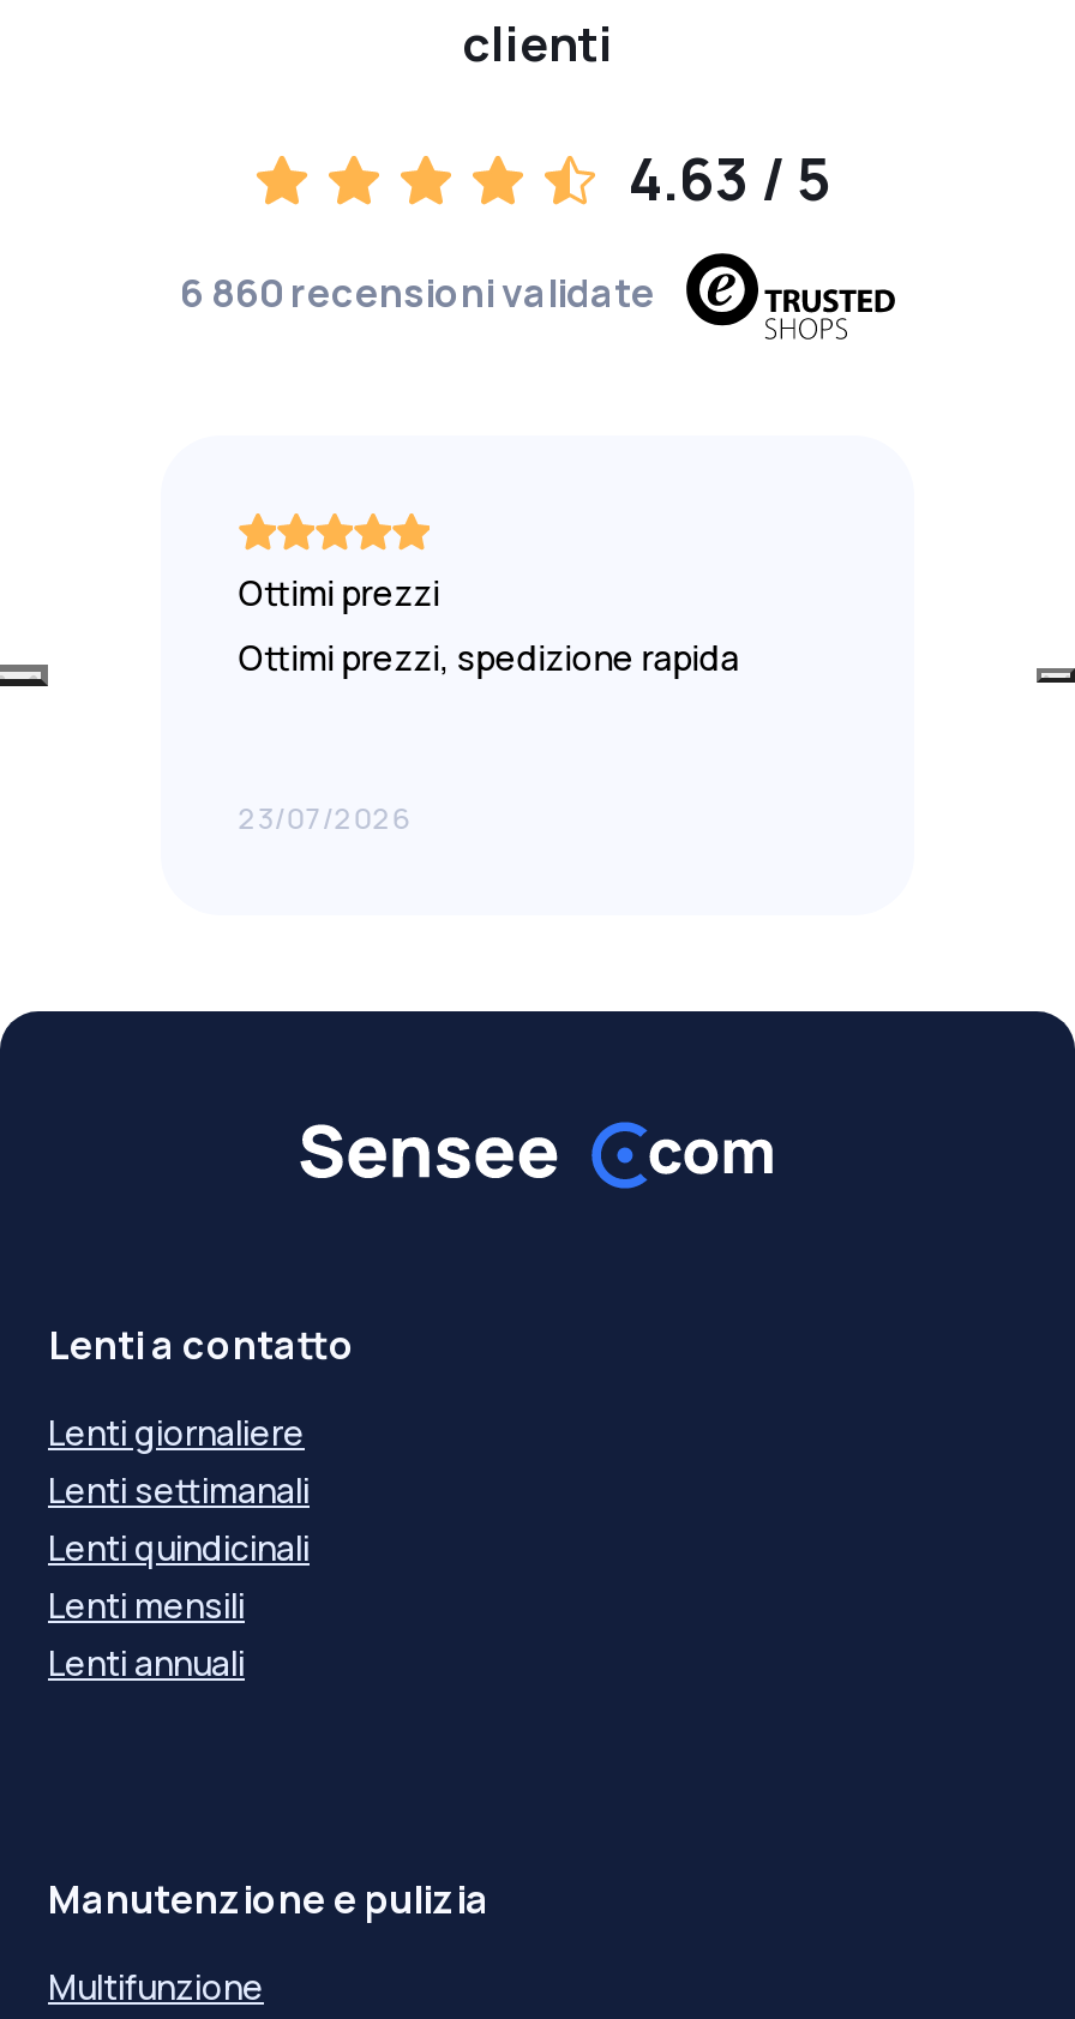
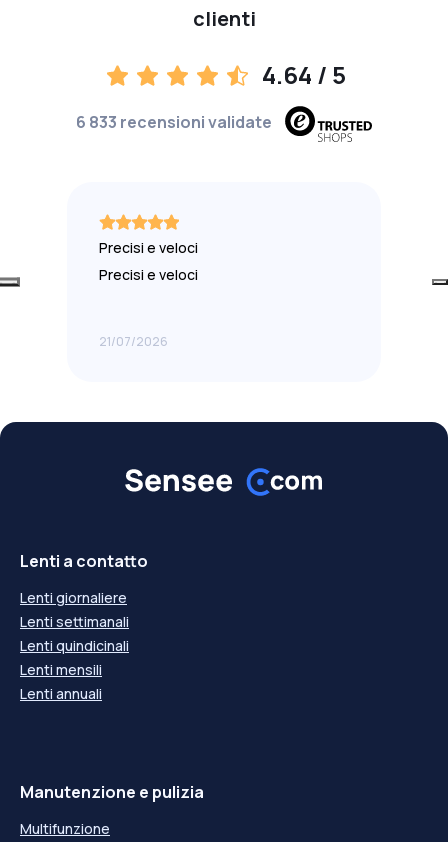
[629,139,830,218] 4.63 / 5 -> [262,58,346,91] 4.64 / 5
[180,267,655,319] 6 860 recensioni validate -> [76,112,272,134] 6 833 recensioni validate
[238,571,740,681] Ottimi prezzi | Ottimi prezzi, spedizione rapida -> [99,238,198,284] Precisi e veloci | Precisi e veloci
[238,798,411,839] 23/07/2026 -> [99,333,168,350] 21/07/2026

